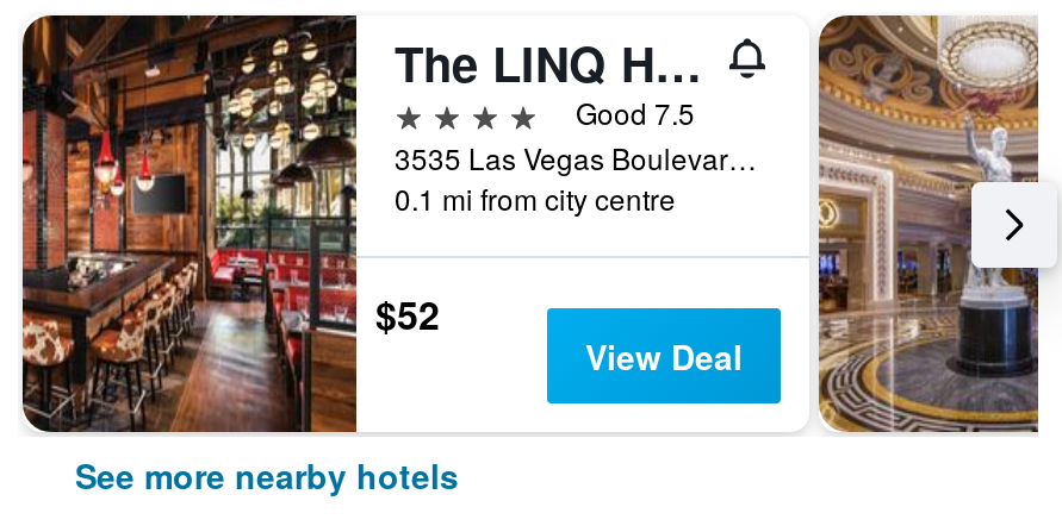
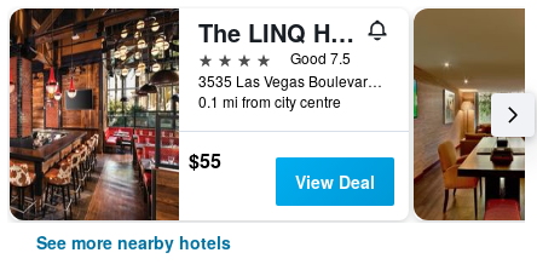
[819,15,1041,432] [image] -> [412,7,525,220] [image]
[375,288,440,342] $52 -> [189,147,221,175] $55

